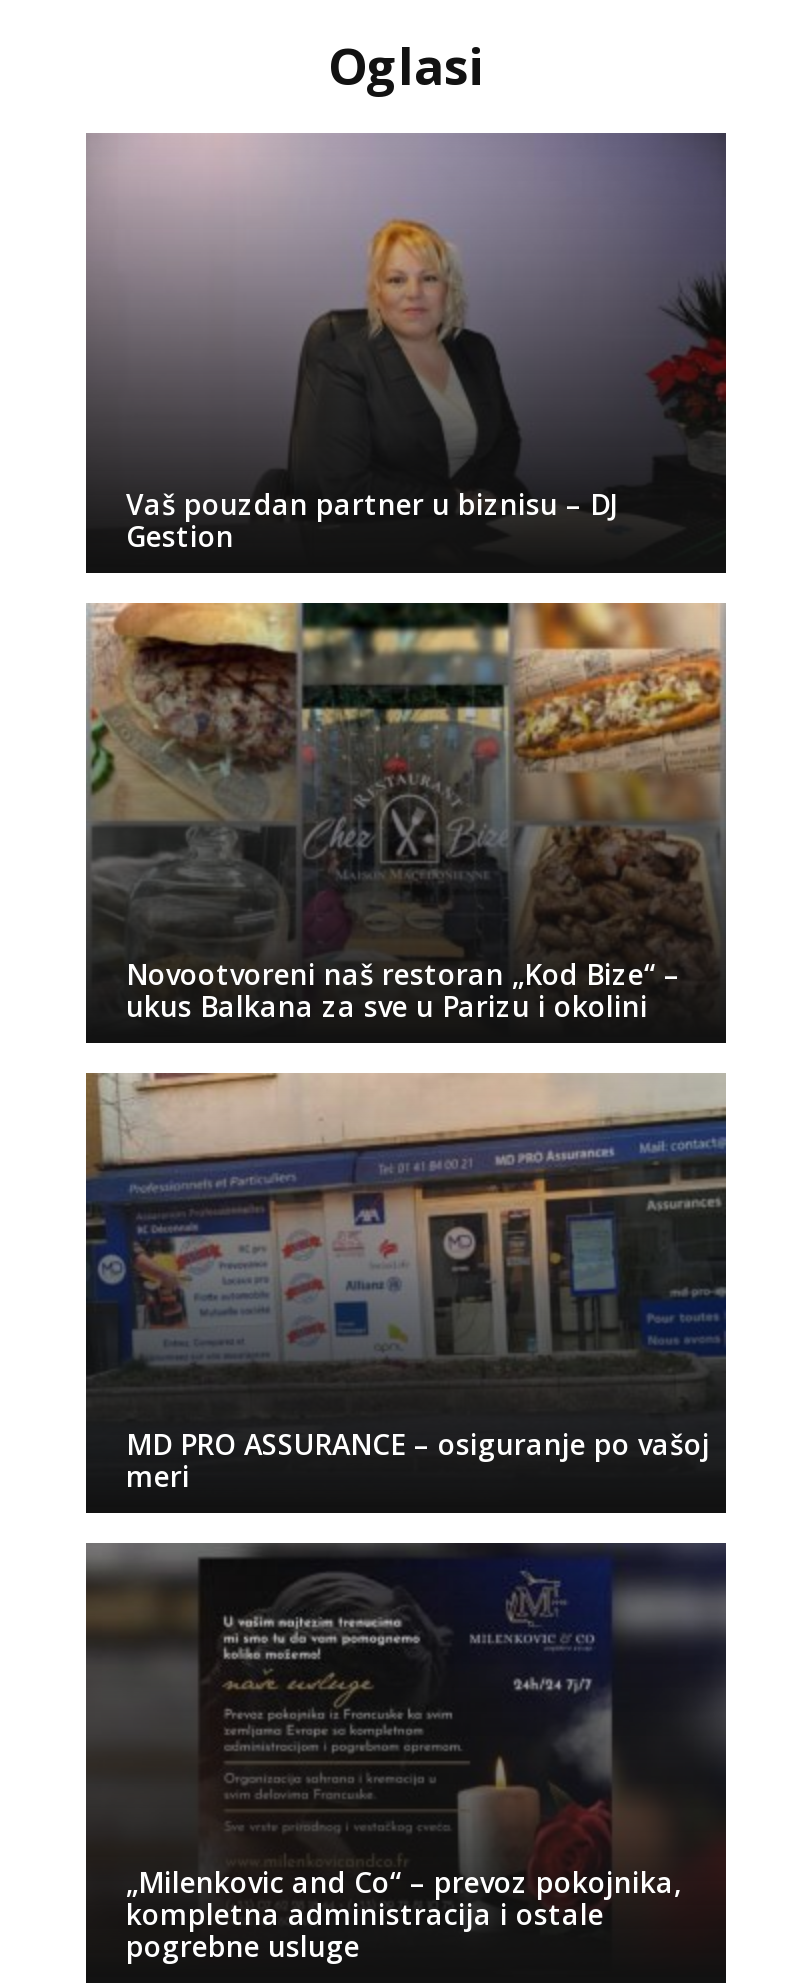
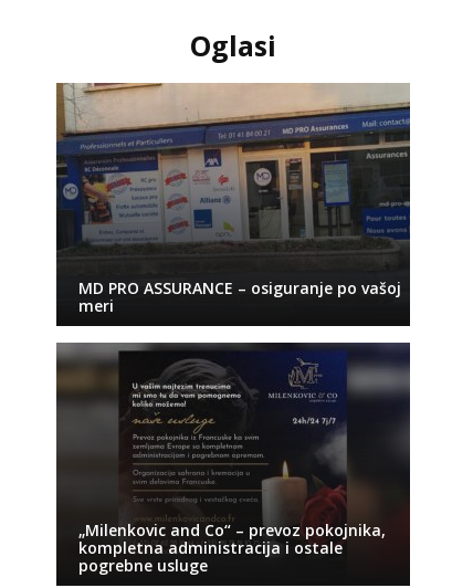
[86,132,726,555] [image] | Vaš pouzdan partner u biznisu – DJ | Gestion -> none
[86,600,726,1025] [image] | Novootvoreni naš restoran „Kod Bize“ – | ukus Balkana za sve u Parizu i okolini -> none

